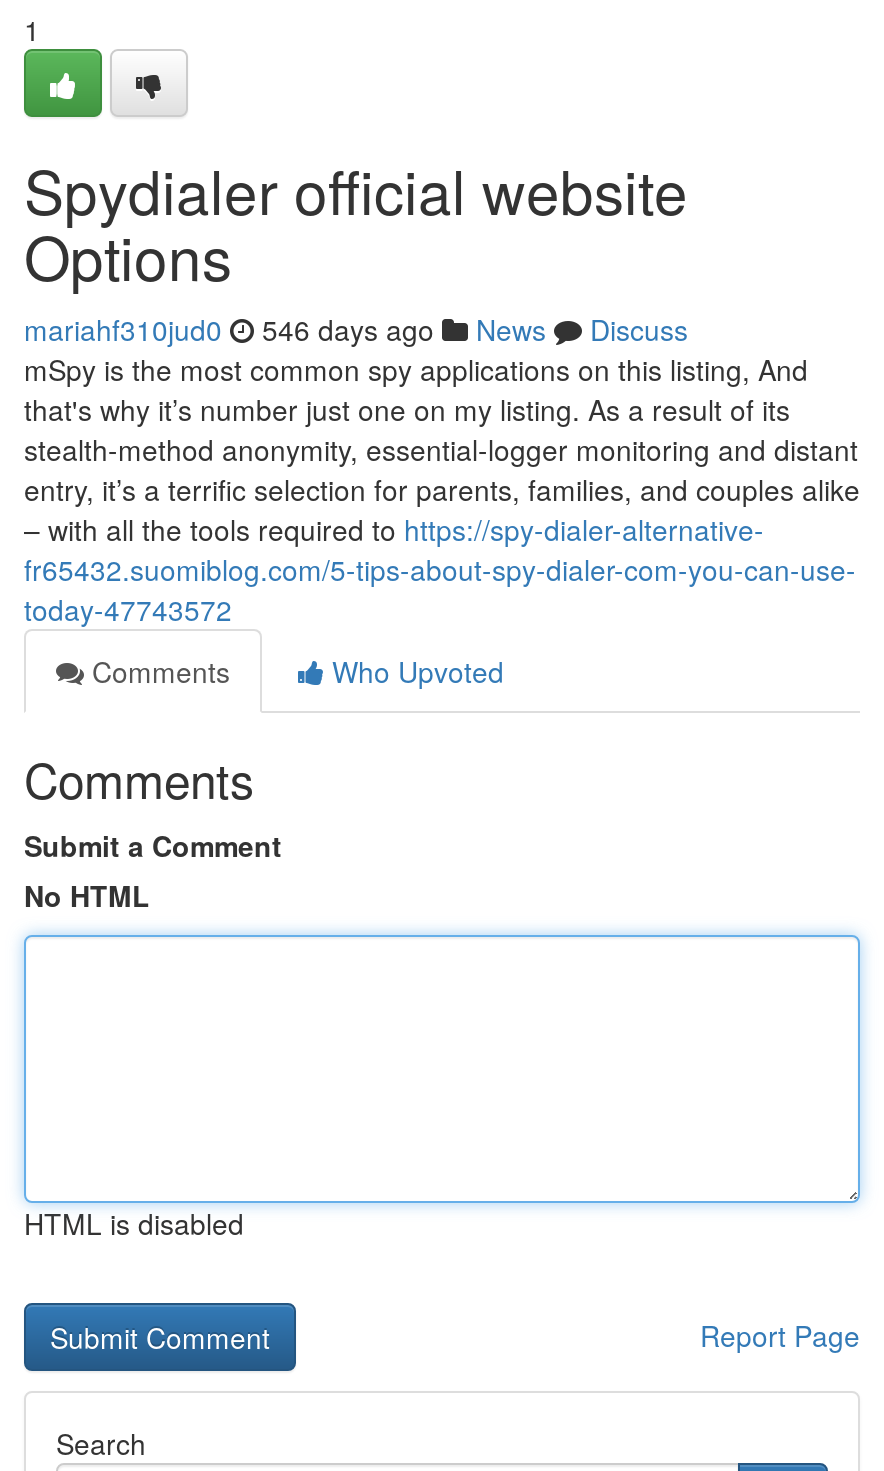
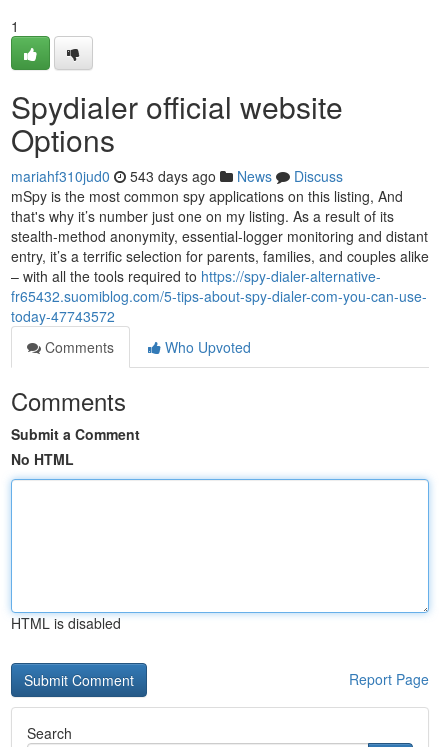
[24,309,688,349] mariahf310jud0 546 days ago News Discuss -> [11,166,343,186] mariahf310jud0 543 days ago News Discuss

